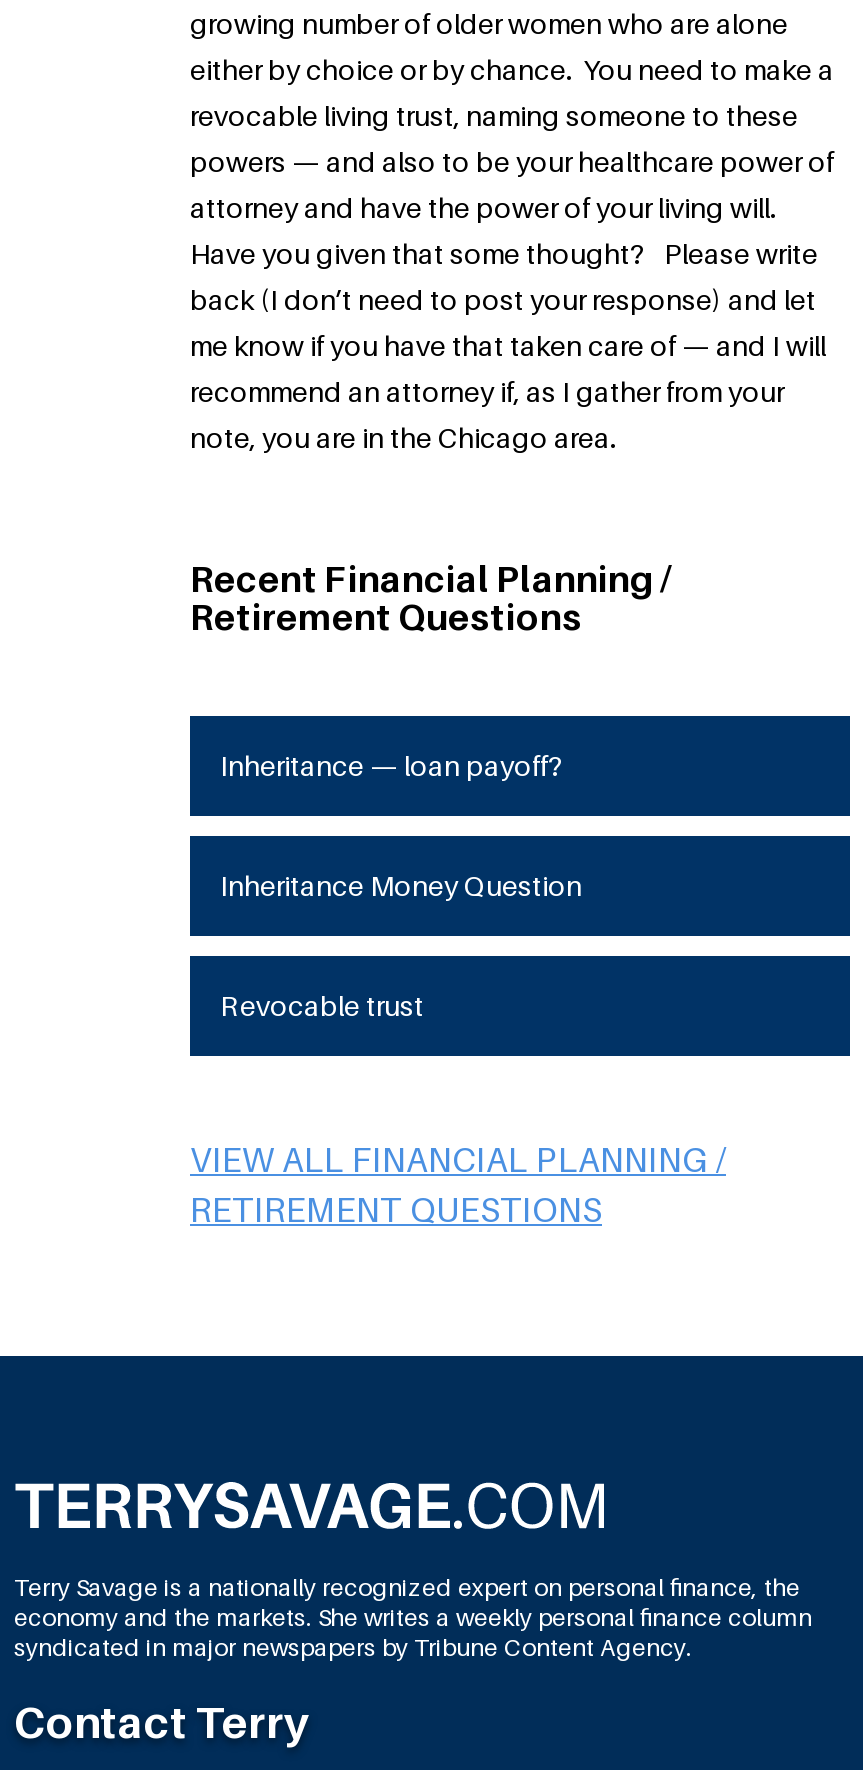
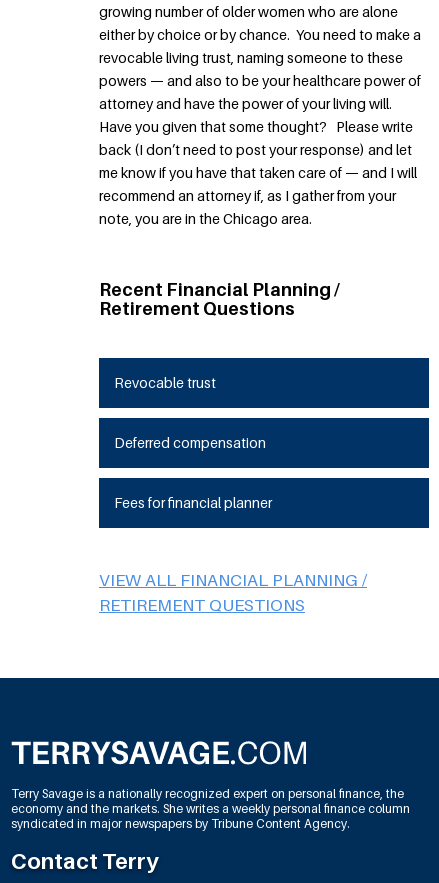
[220,748,564,782] Inheritance — loan payoff? -> none
[220,868,582,902] Inheritance Money Question -> none
moved [220,988,424,1022] -> [114,374,216,391]: Revocable trust
none -> [114,434,266,451] Deferred compensation
none -> [114,494,272,511] Fees for financial planner

